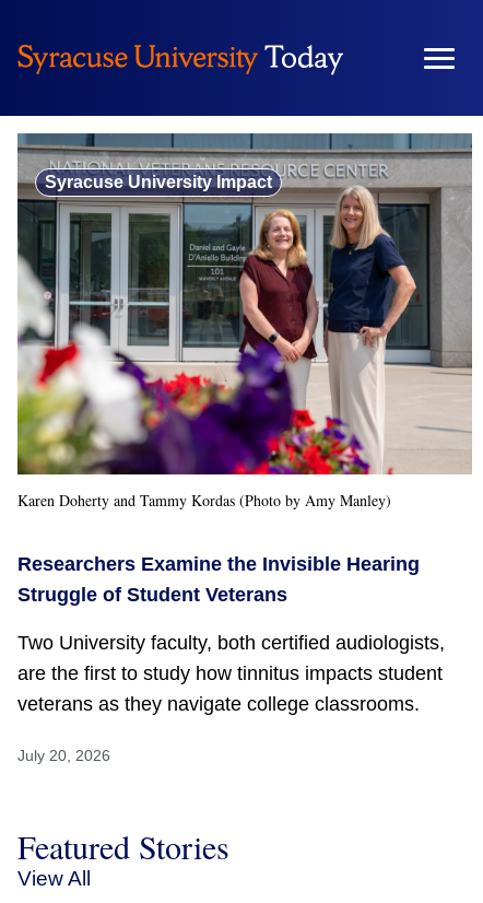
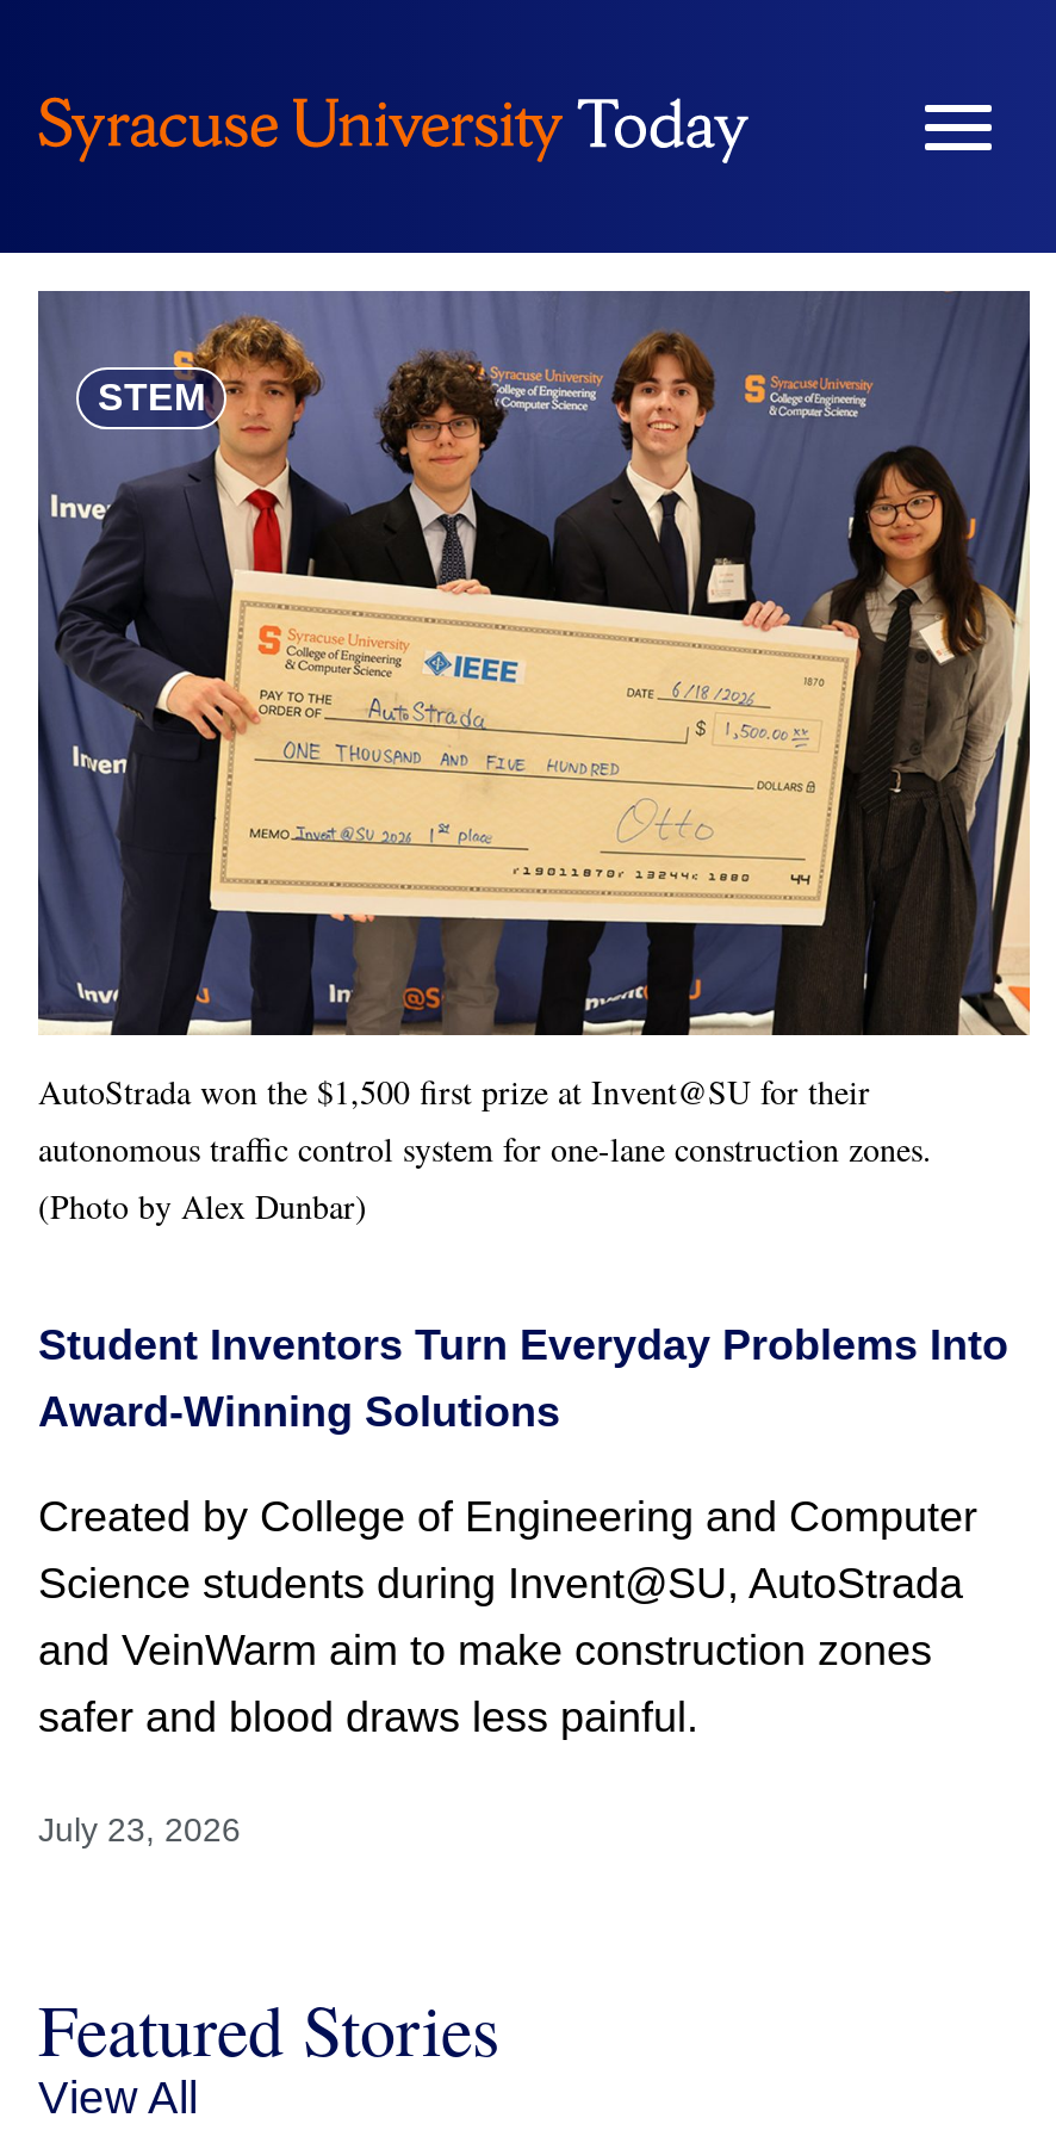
[16,133,472,476] [image] | Syracuse University Impact -> [36,291,1032,1038] [image] | STEM
[17,490,391,511] Karen Doherty and Tammy Kordas (Photo by Amy Manley) -> [38,1069,932,1228] AutoStrada won the $1,500 first prize at Invent@SU for their | autonomous traffic control system for one-lane construction zones. | (Photo by Alex Dunbar)
[17,553,420,606] Researchers Examine the Invisible Hearing | Struggle of Student Veterans -> [38,1321,1008,1436] Student Inventors Turn Everyday Problems Into | Award-Winning Solutions
[17,632,445,715] Two University faculty, both certified audiologists, | are the first to study how tinnitus impacts student | veterans as they navigate college classrooms. -> [38,1493,977,1741] Created by College of Engineering and Computer | Science students during Invent@SU, AutoStrada | and VeinWarm aim to make construction zones | safer and blood draws less painful.
[17,747,110,764] July 20, 2026 -> [38,1810,241,1849] July 23, 2026

